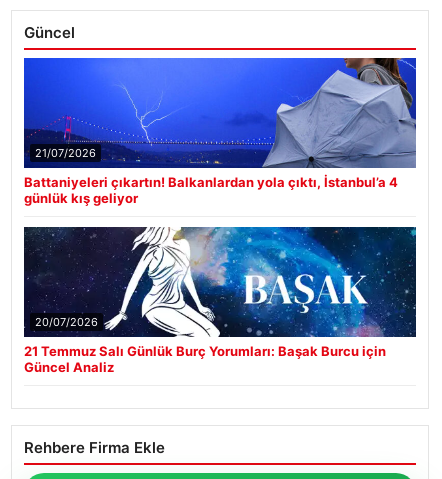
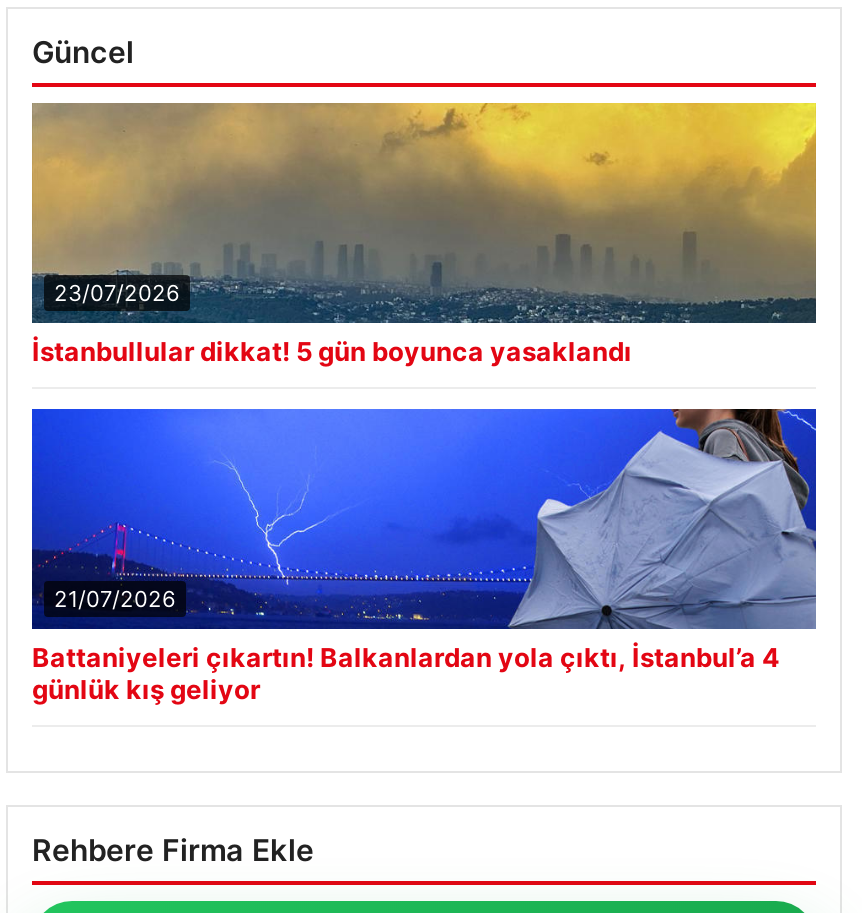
none -> [30,101,818,367] [image] | 23/07/2026 | İstanbullular dikkat! 5 gün boyunca yasaklandı
moved [23,56,417,206] -> [30,405,818,705]: [image] | 21/07/2026 | Battaniyeleri çıkartın! Balkanlardan yola çıktı, İstanbul’a 4 | günlük kış geliyor
[23,226,417,375] [image] | 20/07/2026 | 21 Temmuz Salı Günlük Burç Yorumları: Başak Burcu için | Güncel Analiz -> none

